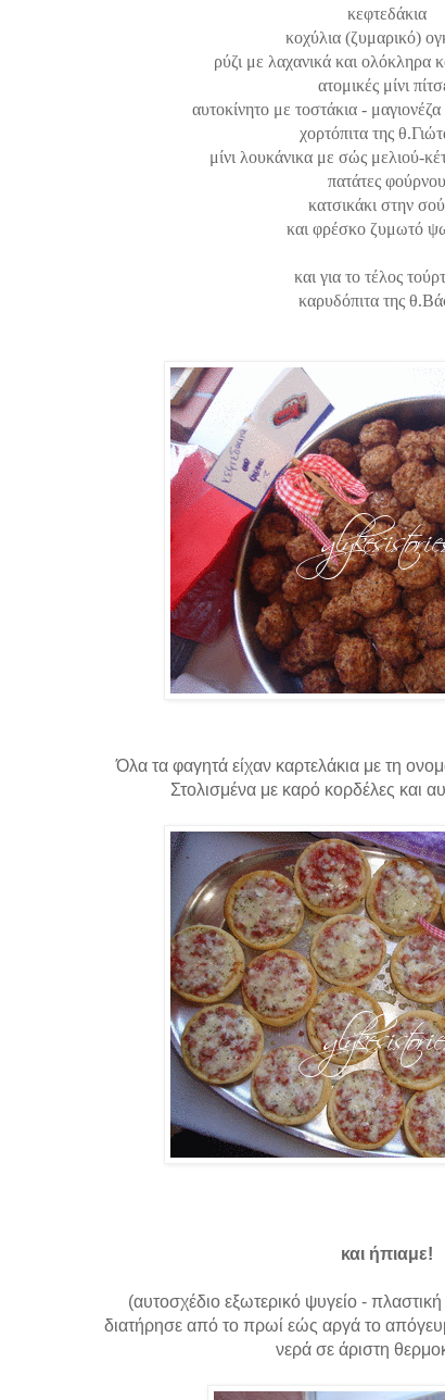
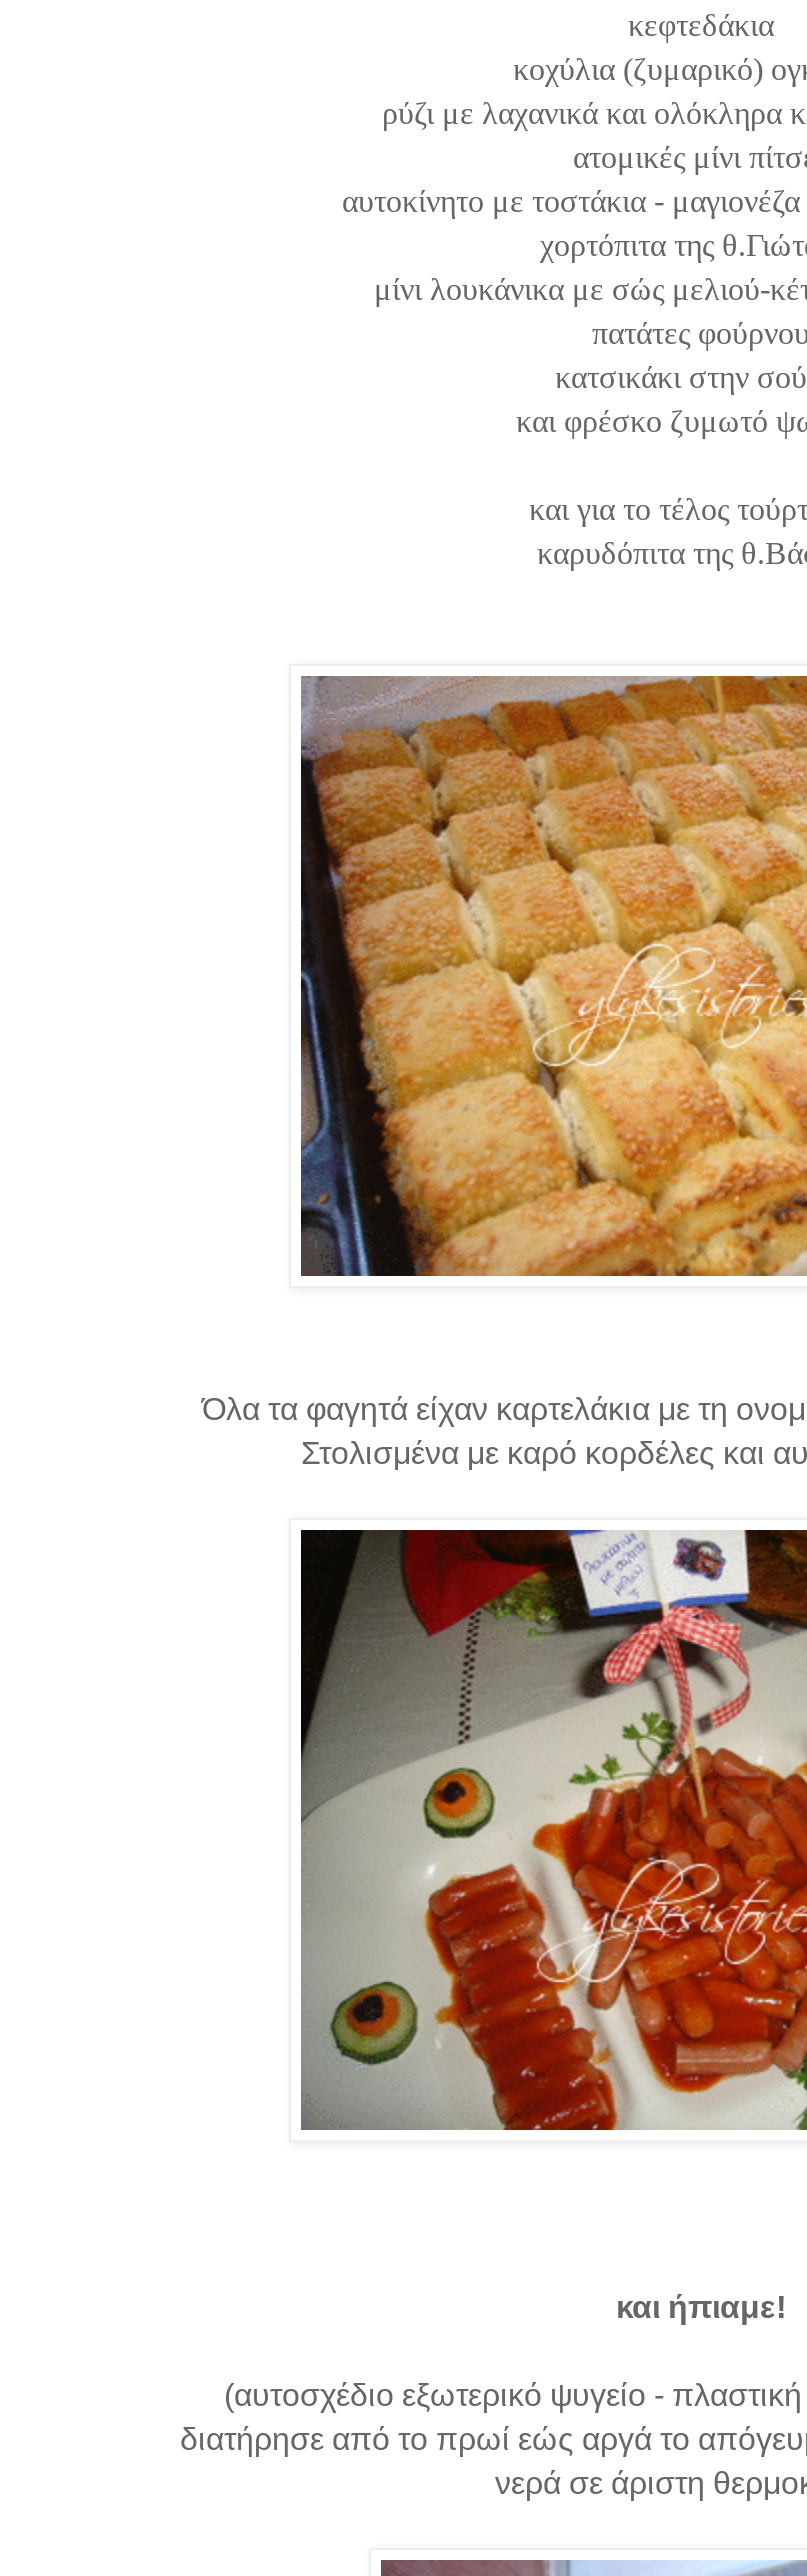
[169,367,442,695] [image] -> [299,674,801,1278] [image]
[169,830,442,1159] [image] -> [299,1528,801,2132] [image]

